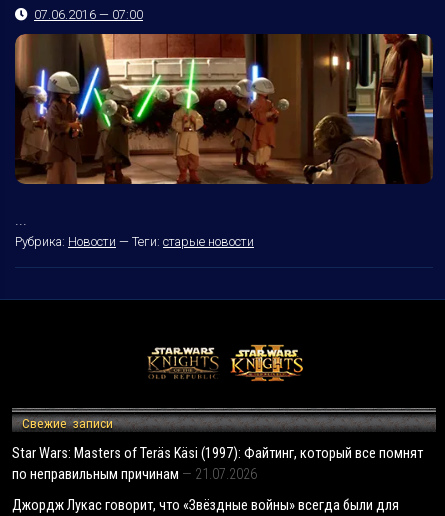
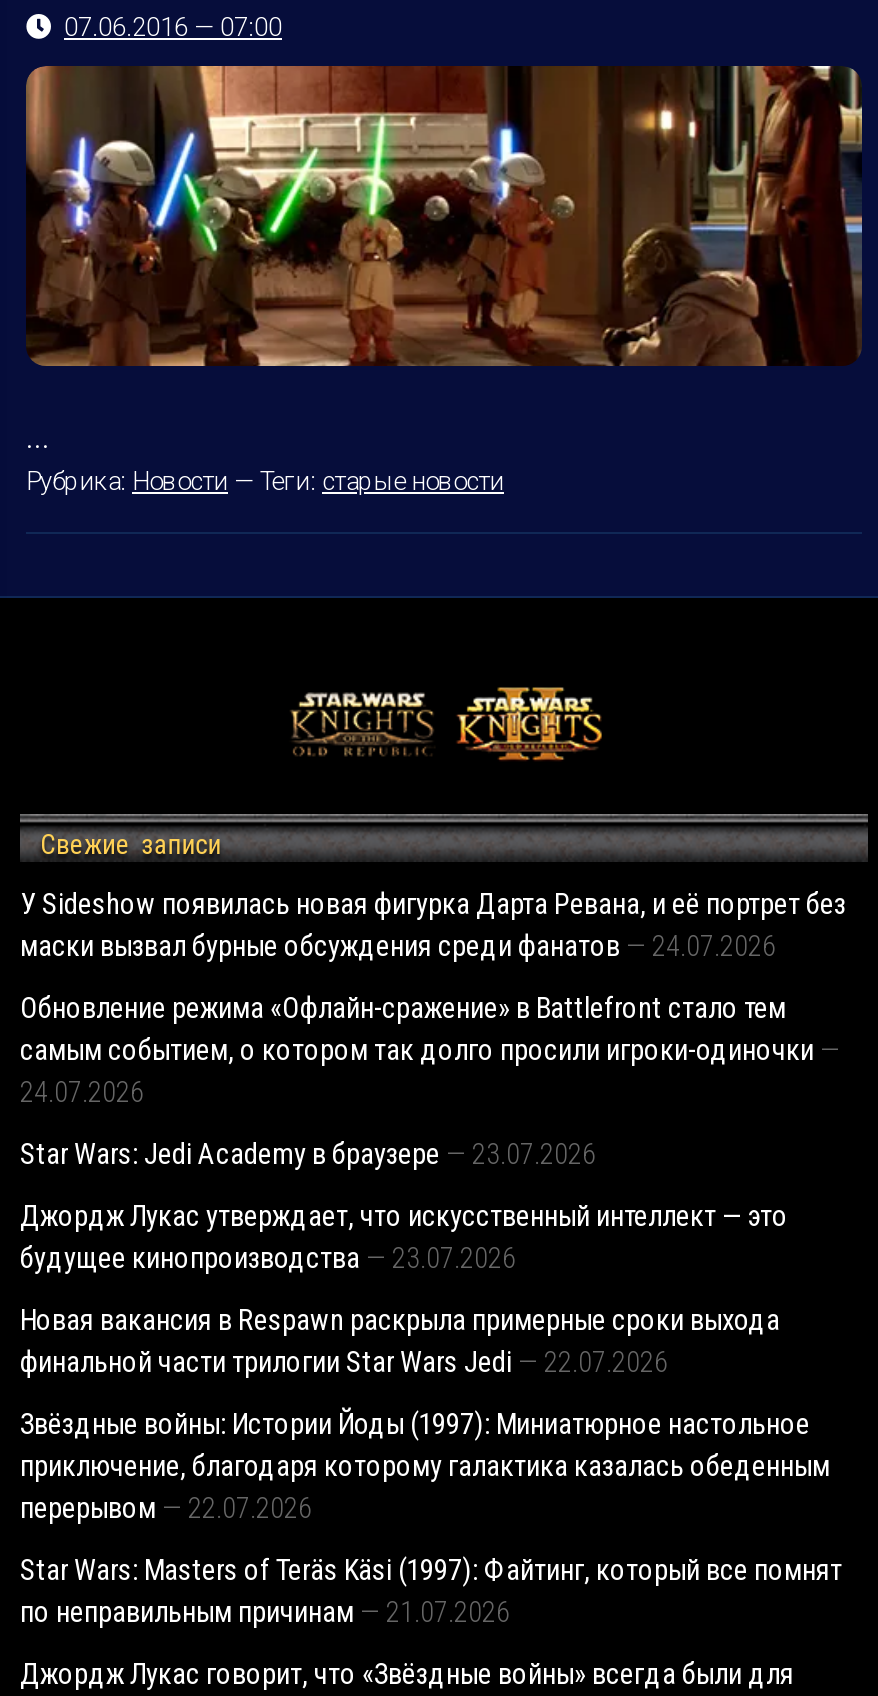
none -> [20,887,846,1525] У Sideshow появилась новая фигурка Дарта Ревана, и её портрет без | маски вызвал бурные обсуждения среди фанатов | 24.07.2026 | Обновление режима «Офлайн-сражение» в Battlefront стало тем | самым событием, о котором так долго просили игроки-одиночки | 24.07.2026 | Star Wars: Jedi Academy в браузере | 23.07.2026 | Джордж Лукас утверждает, что искусственный интеллект — это | будущее кинопроизводства | 23.07.2026 | Новая вакансия в Respawn раскрыла примерные сроки выхода | финальной части трилогии Star Wars Jedi | 22.07.2026 | Звёздные войны: Истории Йоды (1997): Миниатюрное настольное | приключение, благодаря которому галактика казалась обеденным | перерывом | 22.07.2026

